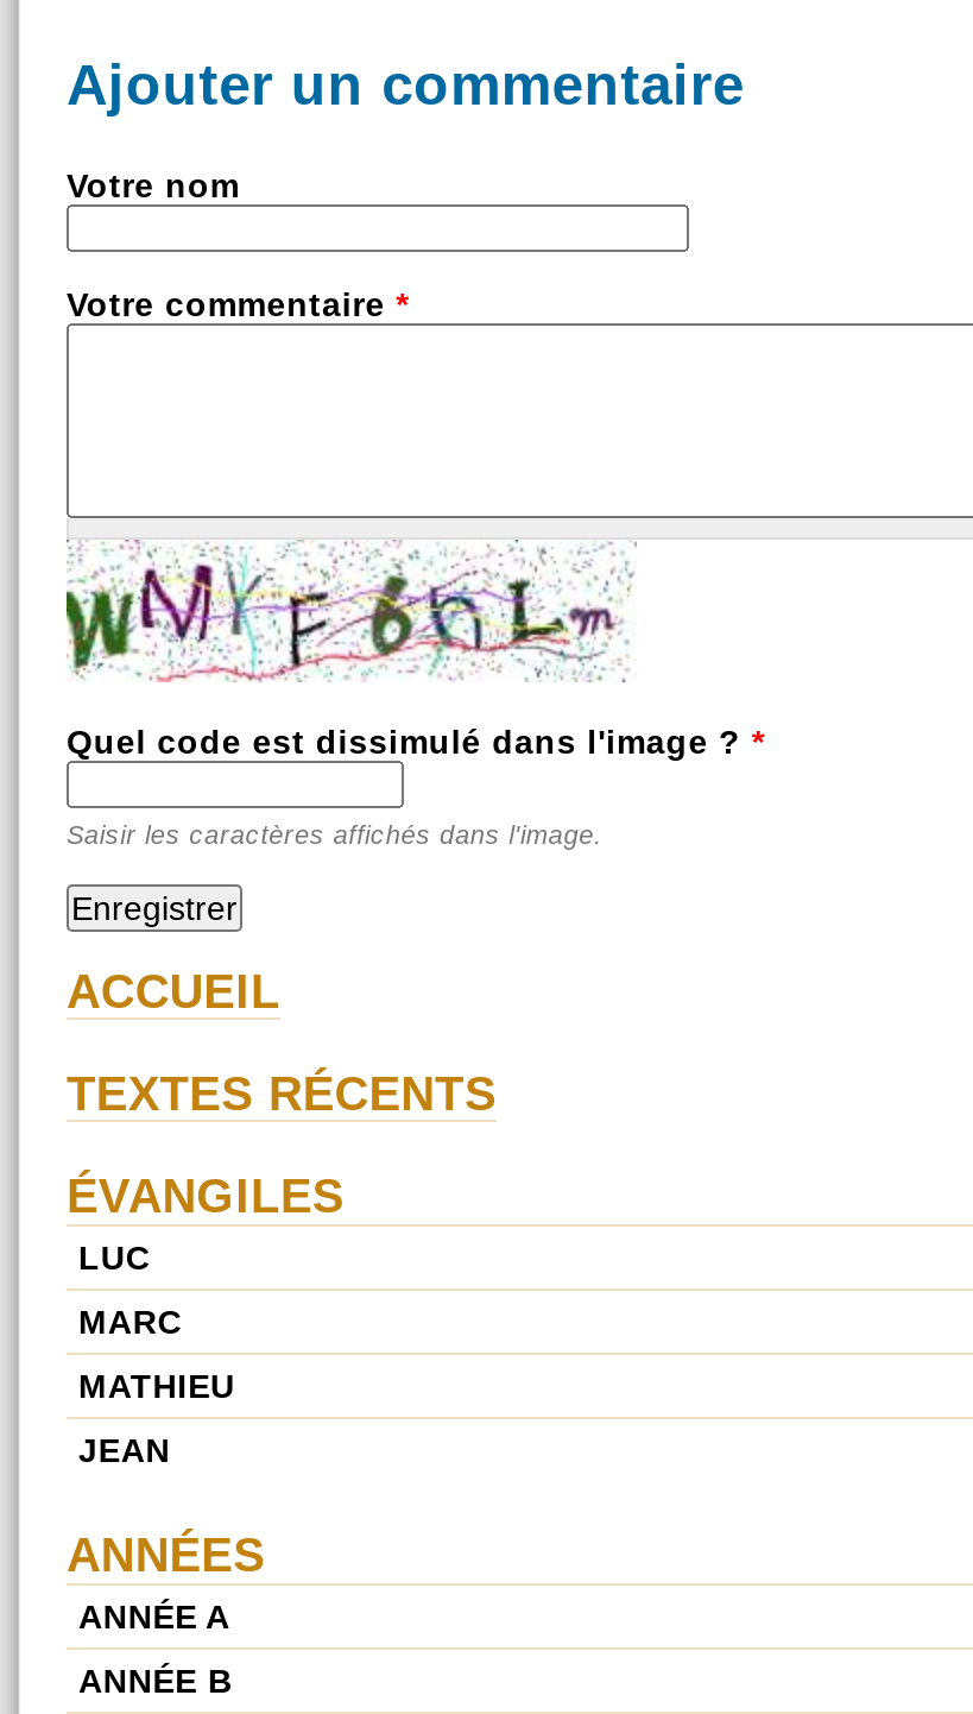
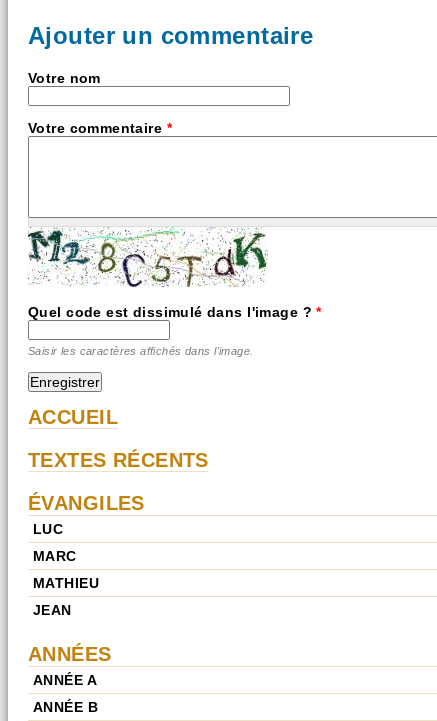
[64,542,634,682] [image] -> [27,227,268,288] [image]

